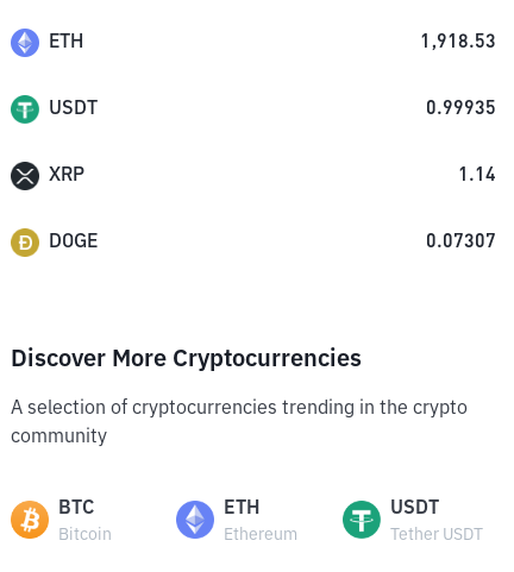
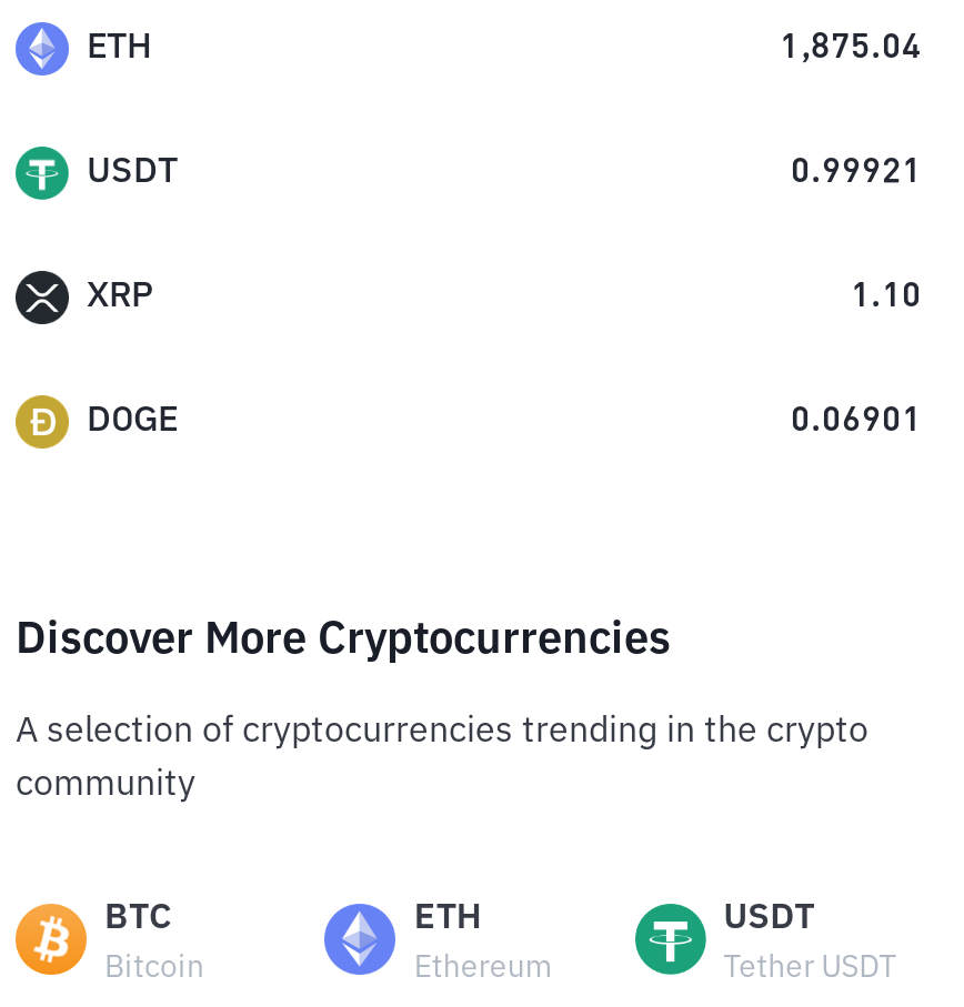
[420,33,496,52] 1,918.53 -> [780,31,922,67] 1,875.04
[426,100,496,119] 0.99935 -> [791,155,922,191] 0.99921
[458,166,496,186] 1.14 -> [851,280,922,315] 1.10
[426,233,496,252] 0.07307 -> [791,404,922,440] 0.06901

